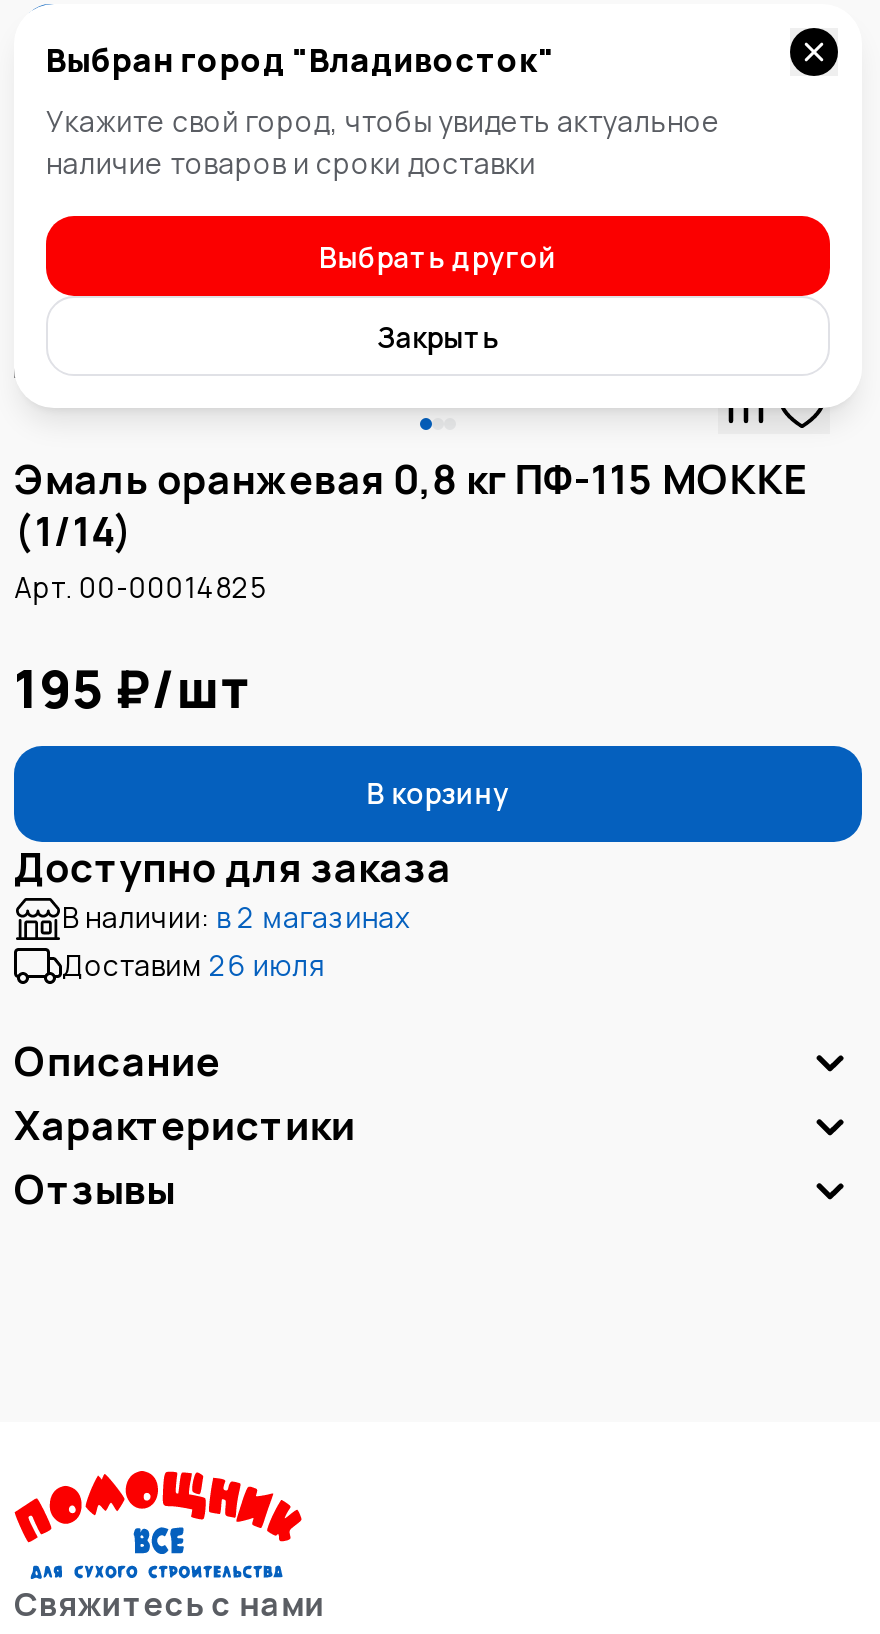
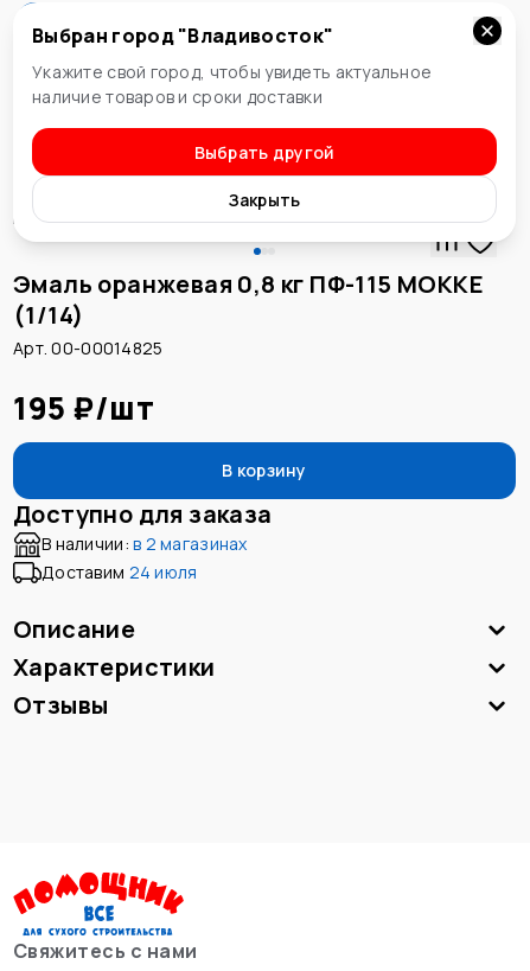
[62,946,325,984] Доставим 26 июля -> [41,561,197,583] Доставим 24 июля

